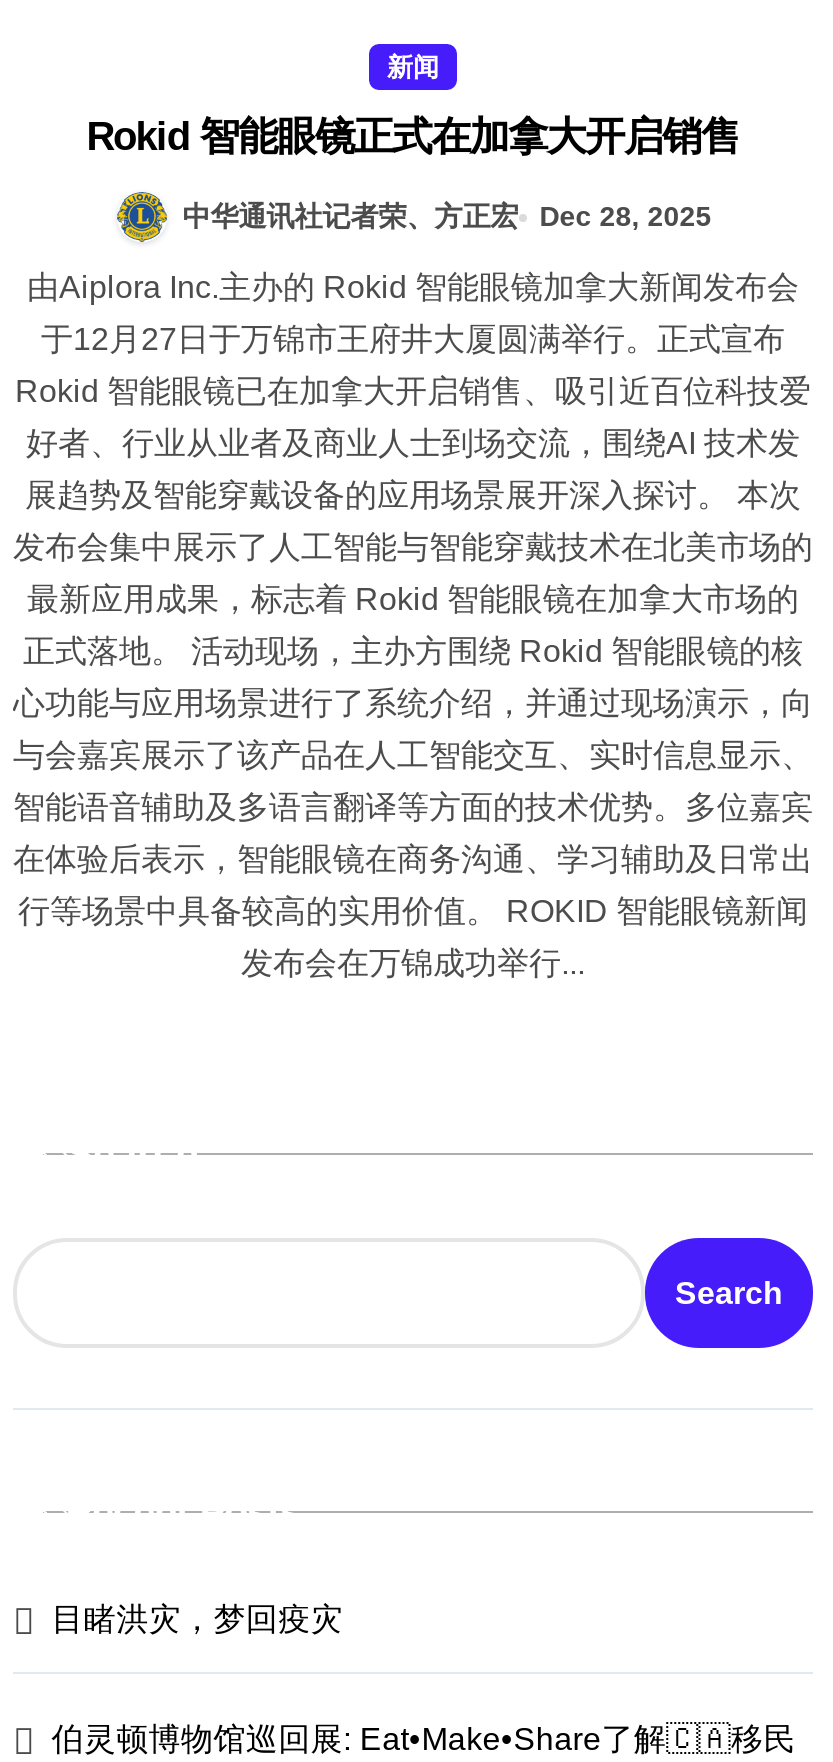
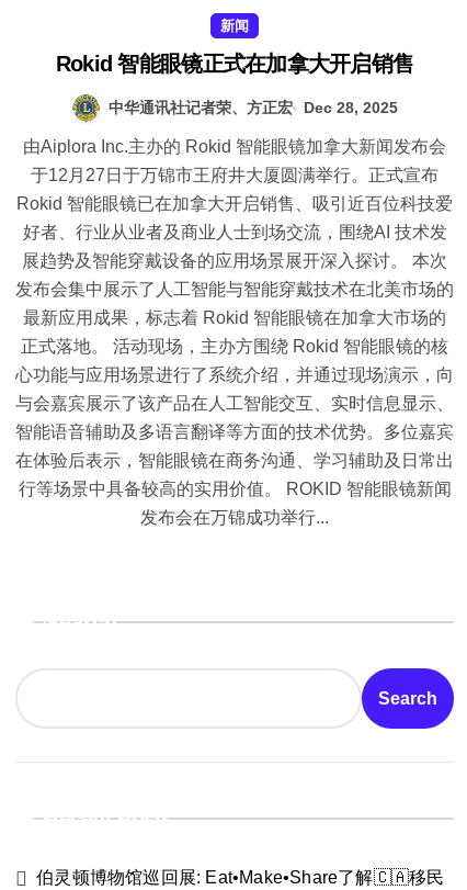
[51,1603,343,1637] 目睹洪灾，梦回疫灾 -> none

